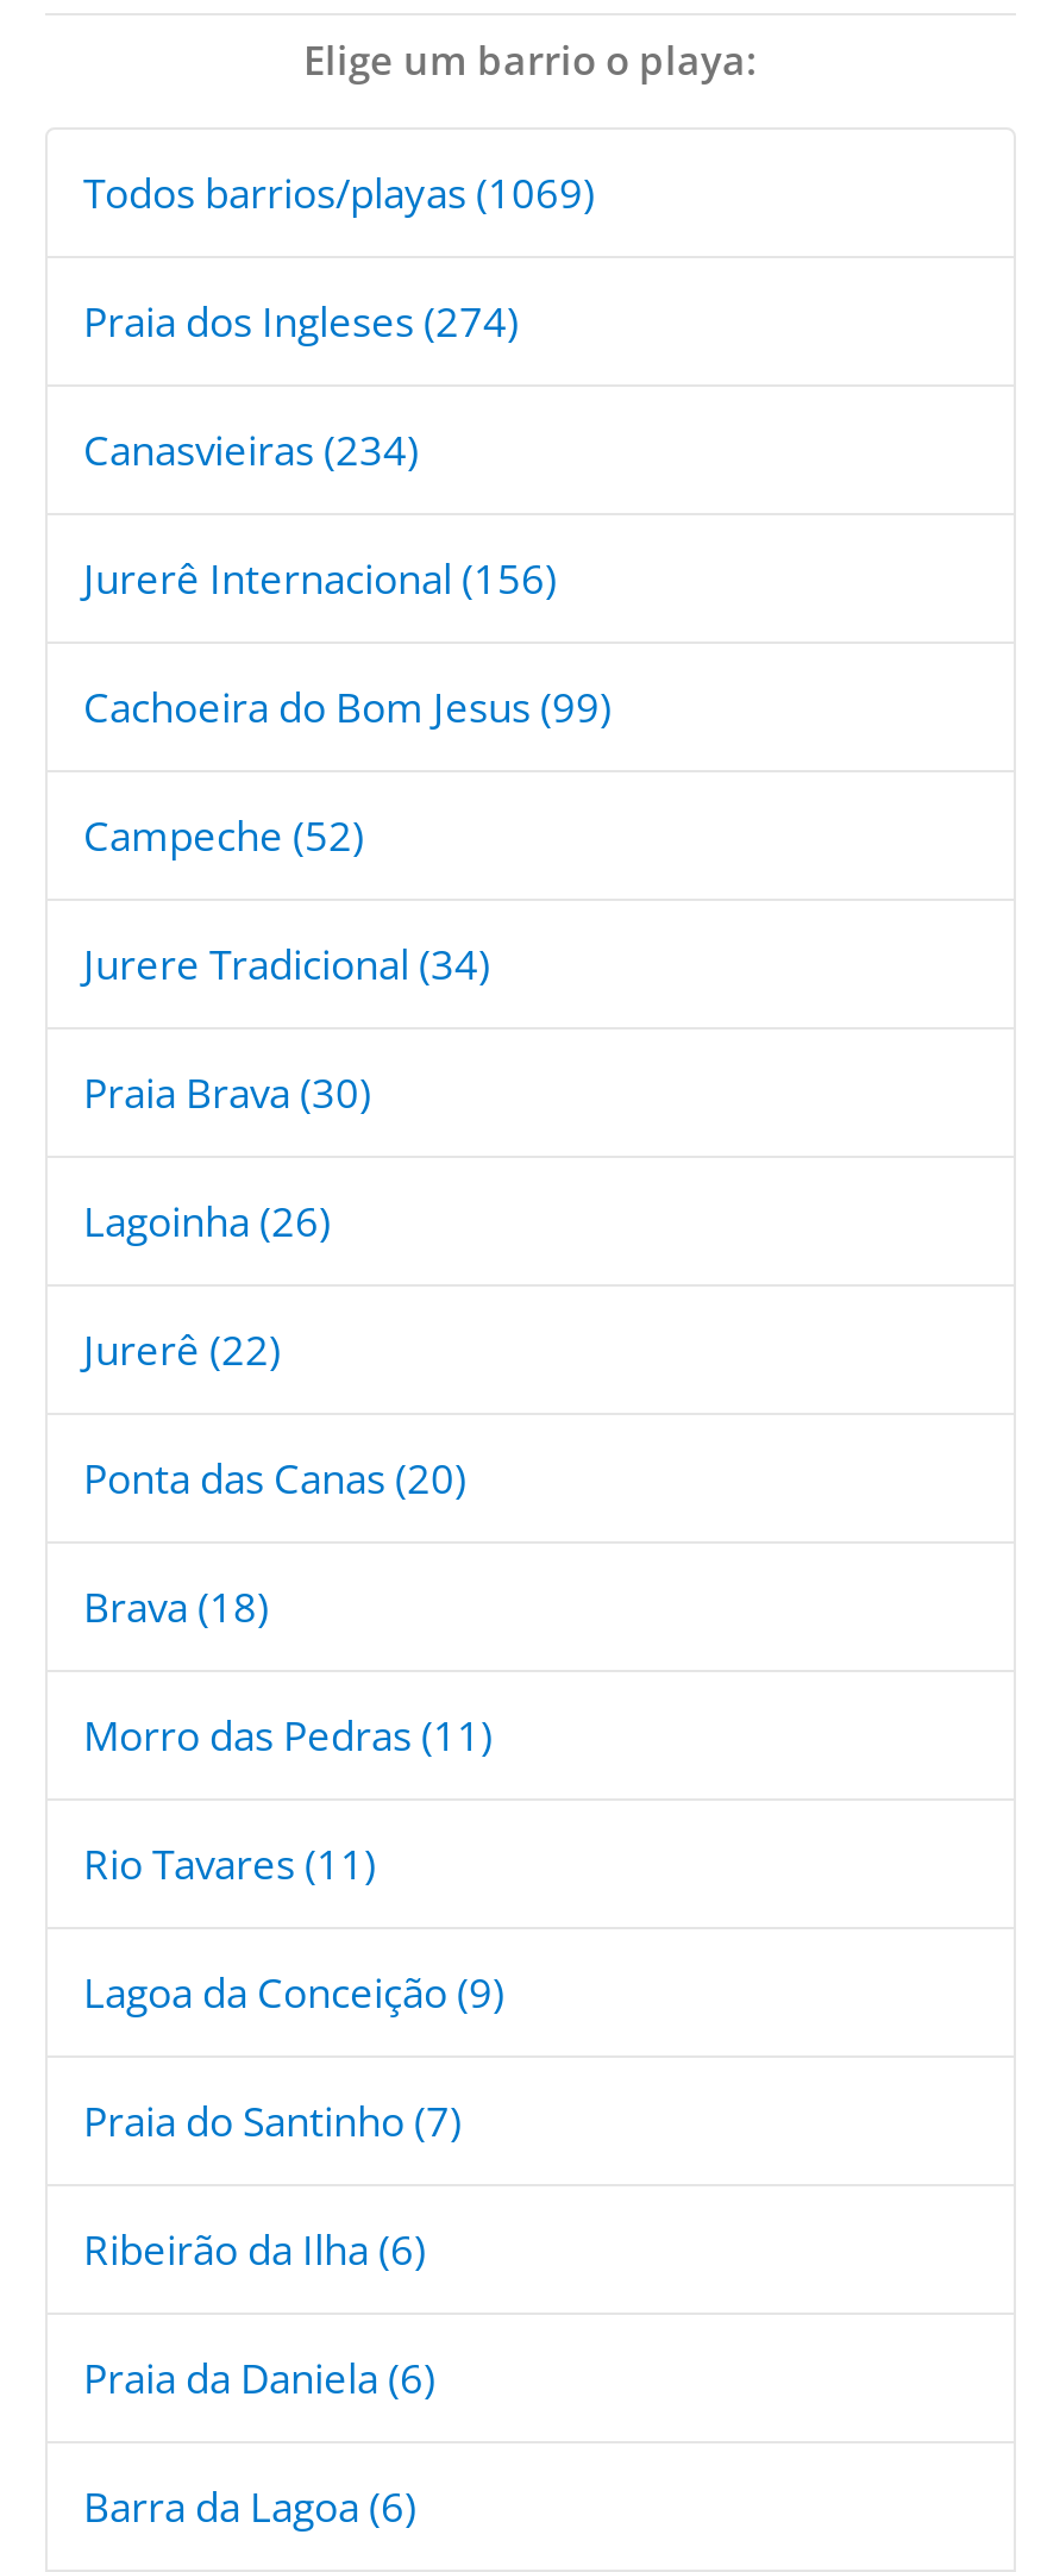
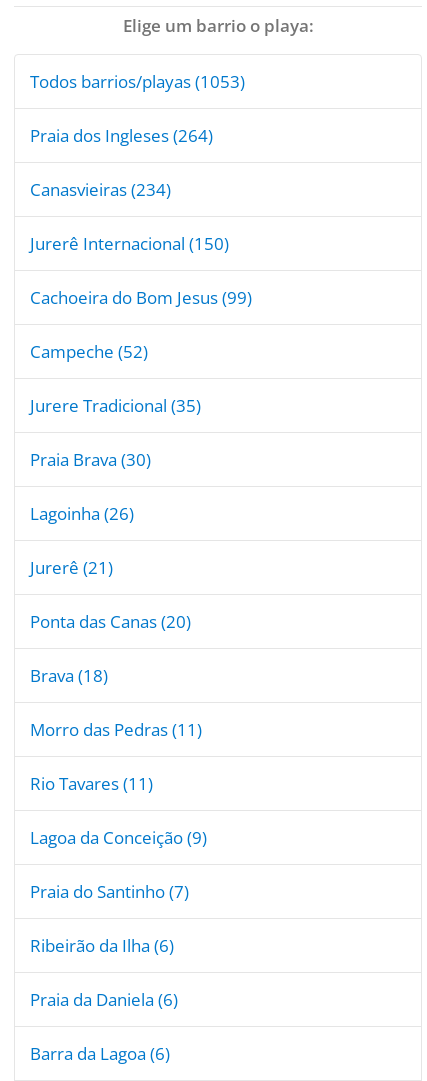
[83,165,595,220] Todos barrios/playas (1069) -> [30,70,245,93] Todos barrios/playas (1053)
[83,294,519,349] Praia dos Ingleses (274) -> [30,124,213,147] Praia dos Ingleses (264)
[83,551,557,606] Jurerê Internacional (156) -> [30,232,229,255] Jurerê Internacional (150)
[83,937,490,991] Jurere Tradicional (34) -> [30,394,201,417] Jurere Tradicional (35)
[83,1322,281,1377] Jurerê (22) -> [30,556,113,579] Jurerê (21)

